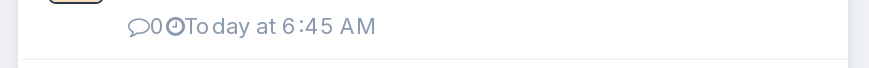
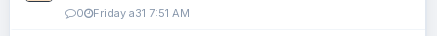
[150,12,376,40] 0 Today at 6:45 AM -> [76,6,190,20] 0 Friday a31 7:51 AM

